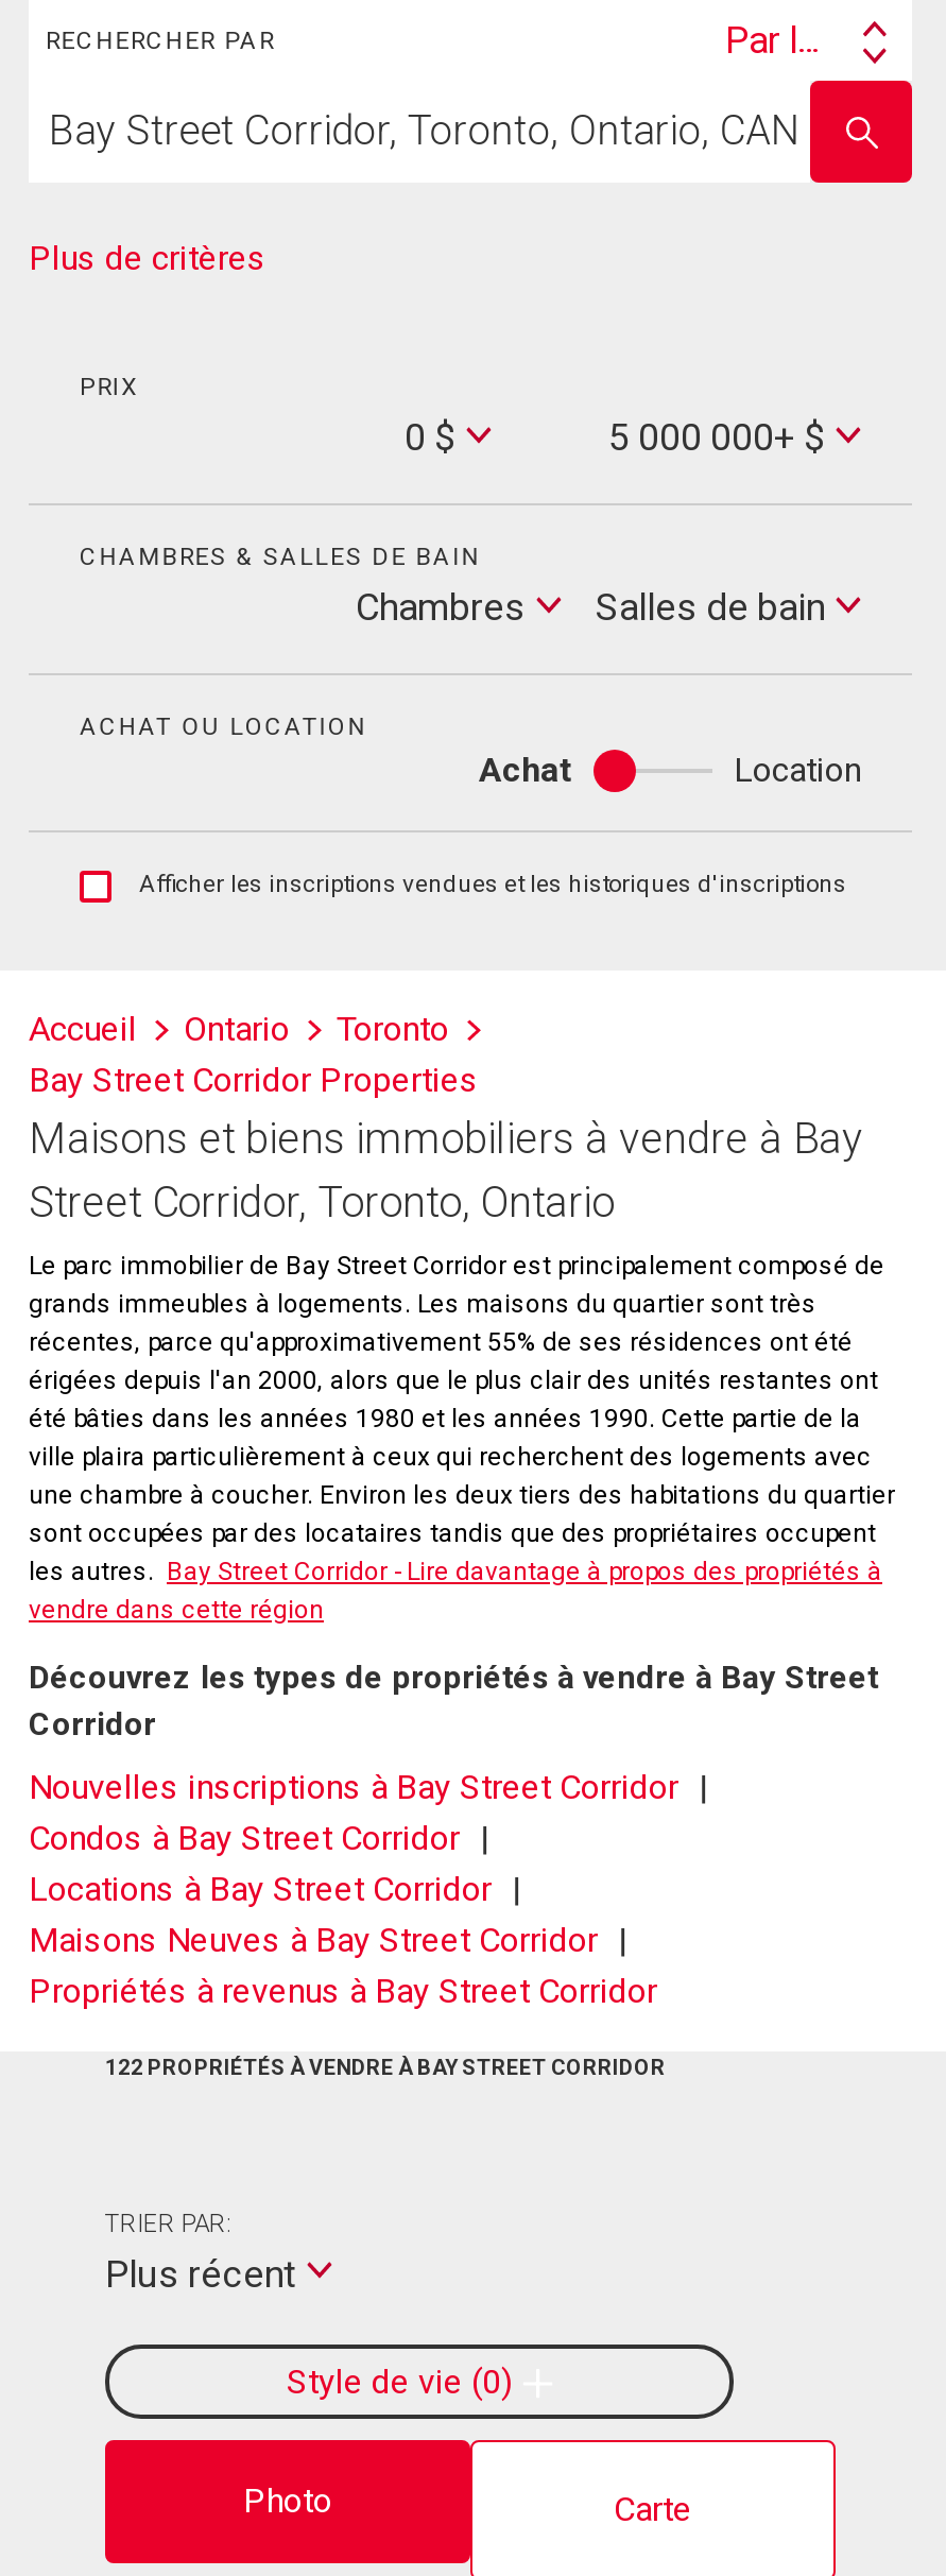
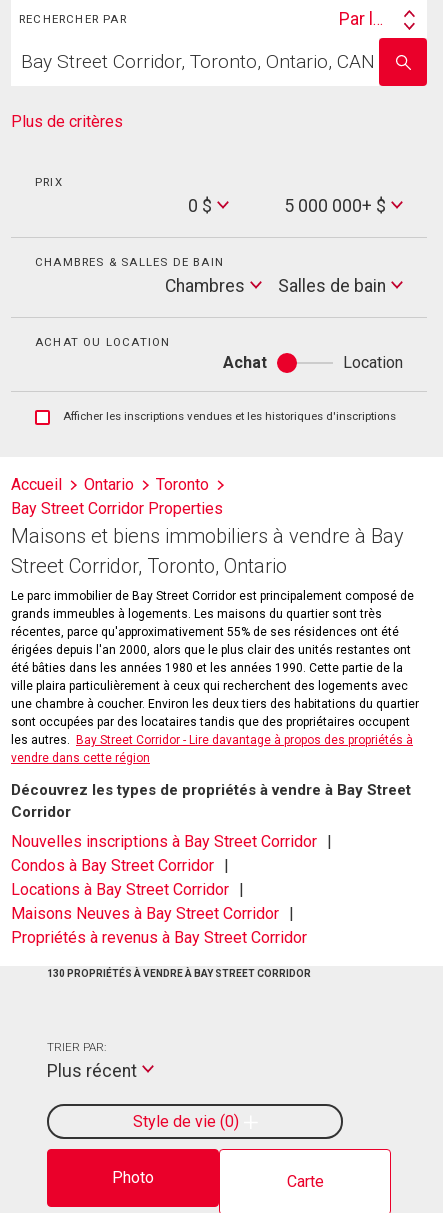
[105,2055,666,2079] 122 PROPRIÉTÉS À VENDRE À BAY STREET CORRIDOR -> [47,968,311,979] 130 PROPRIÉTÉS À VENDRE À BAY STREET CORRIDOR

